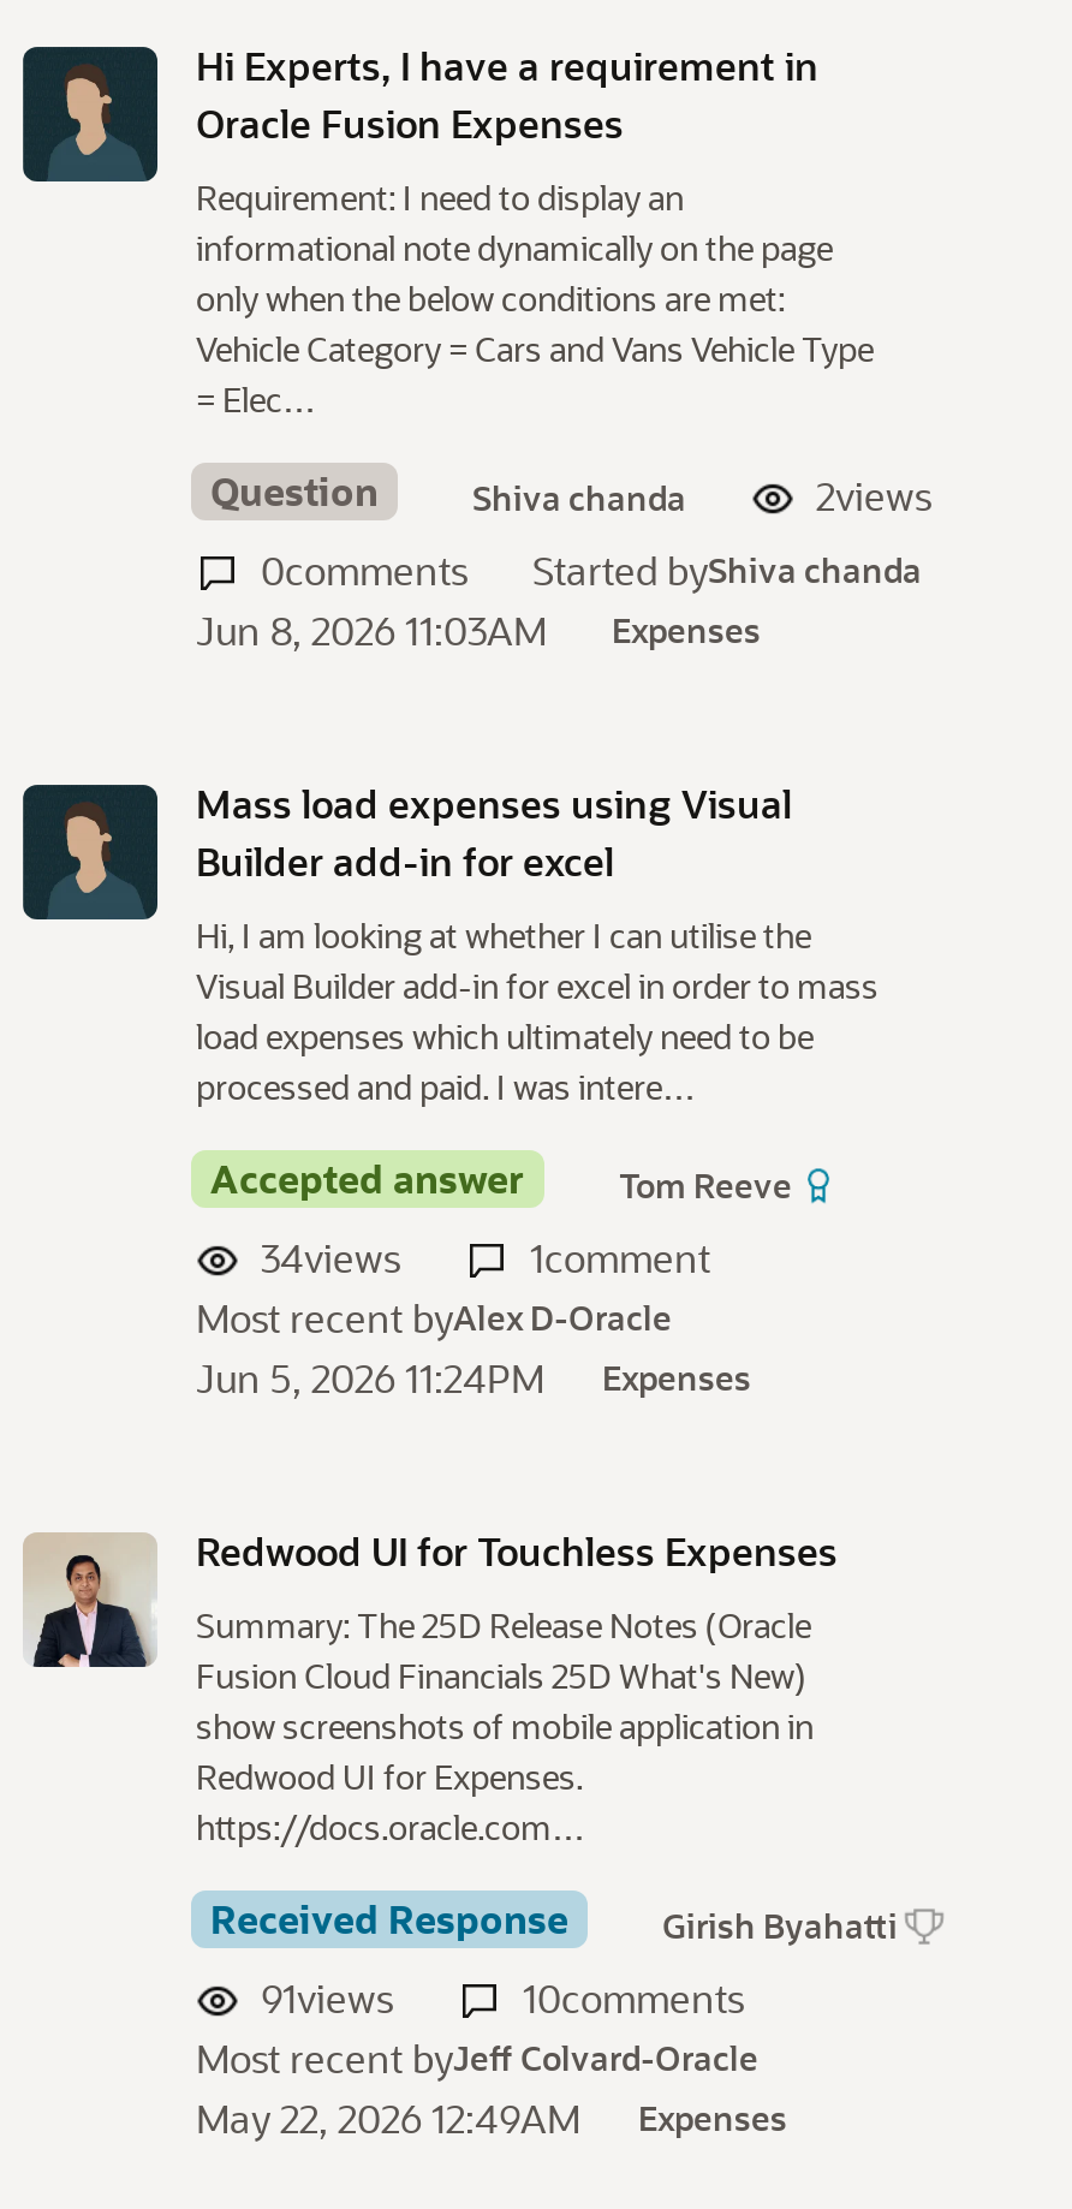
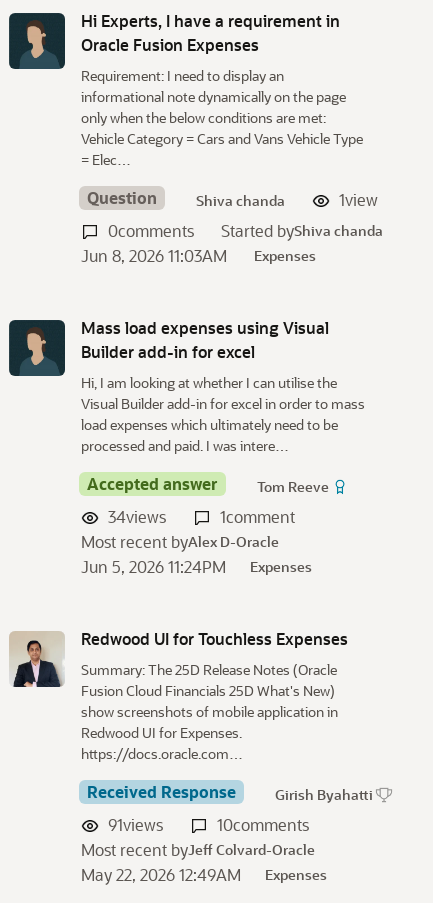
[816,471,931,521] 2views -> [339,189,378,210] 1view

